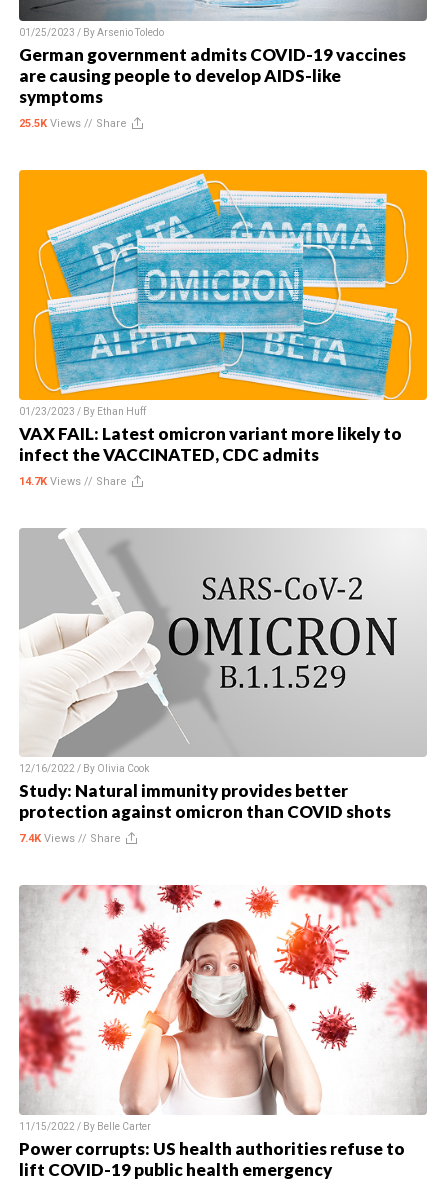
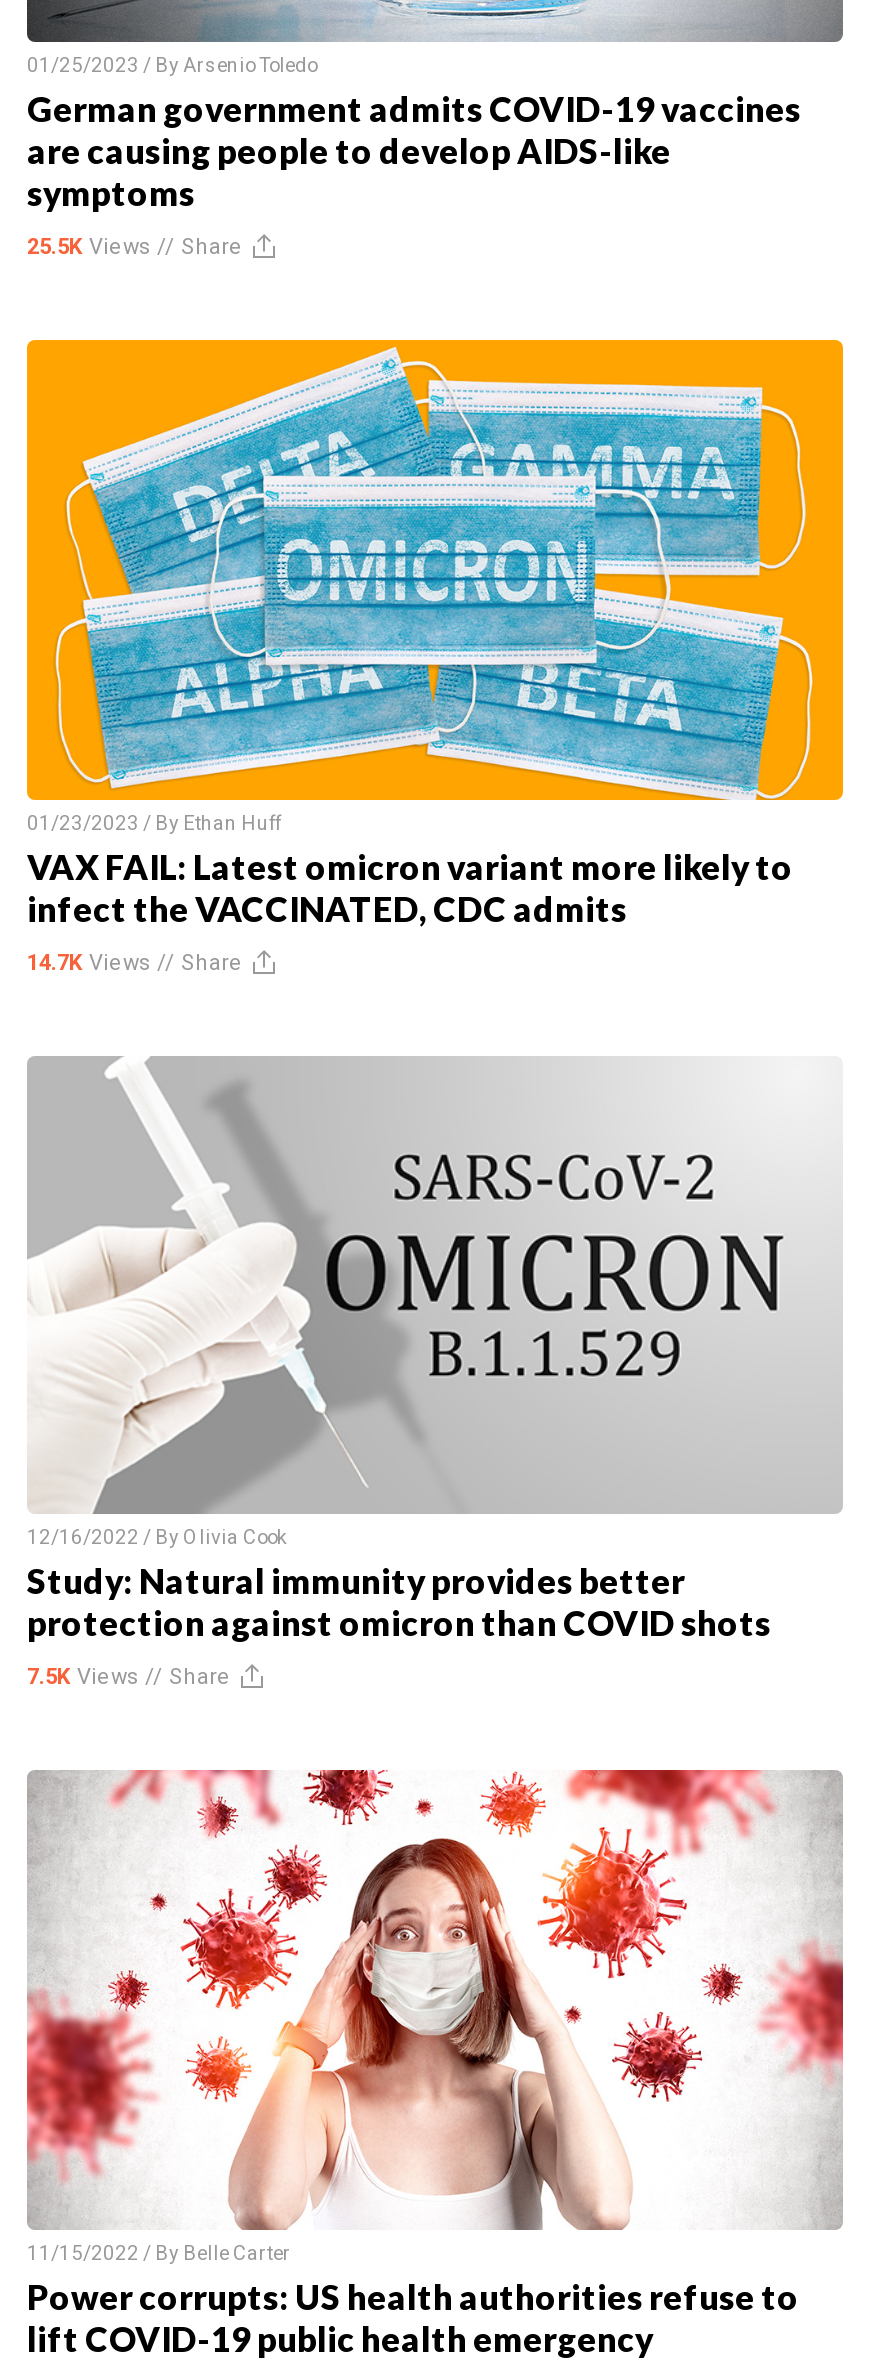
[19,832,121,845] 7.4K Views // Share -> [27,1664,231,1690] 7.5K Views // Share

